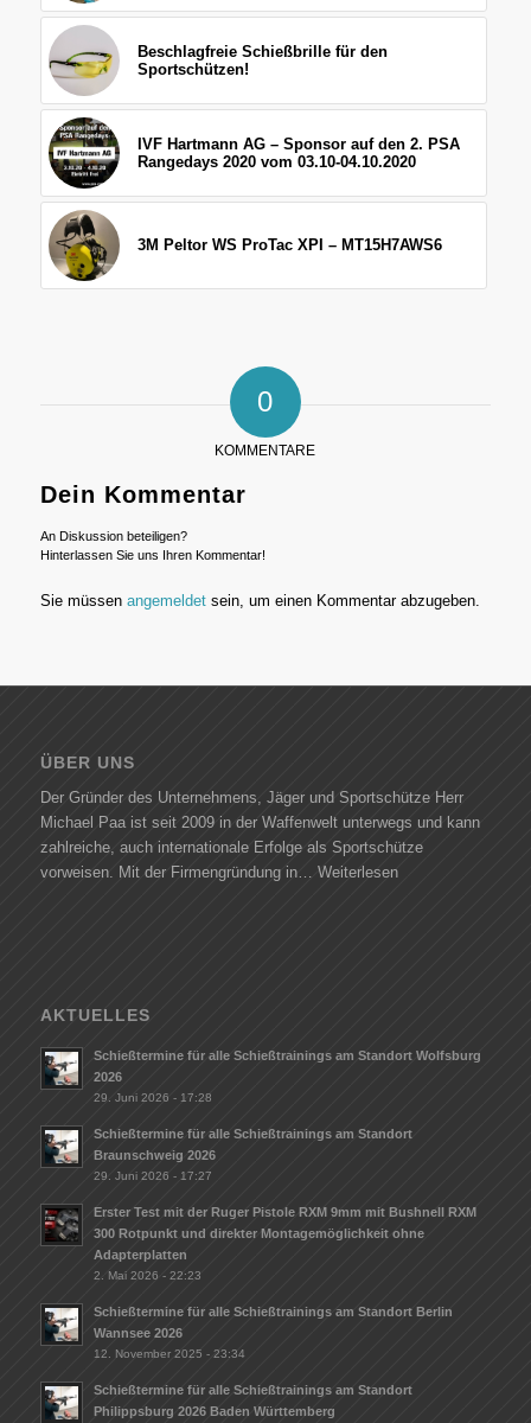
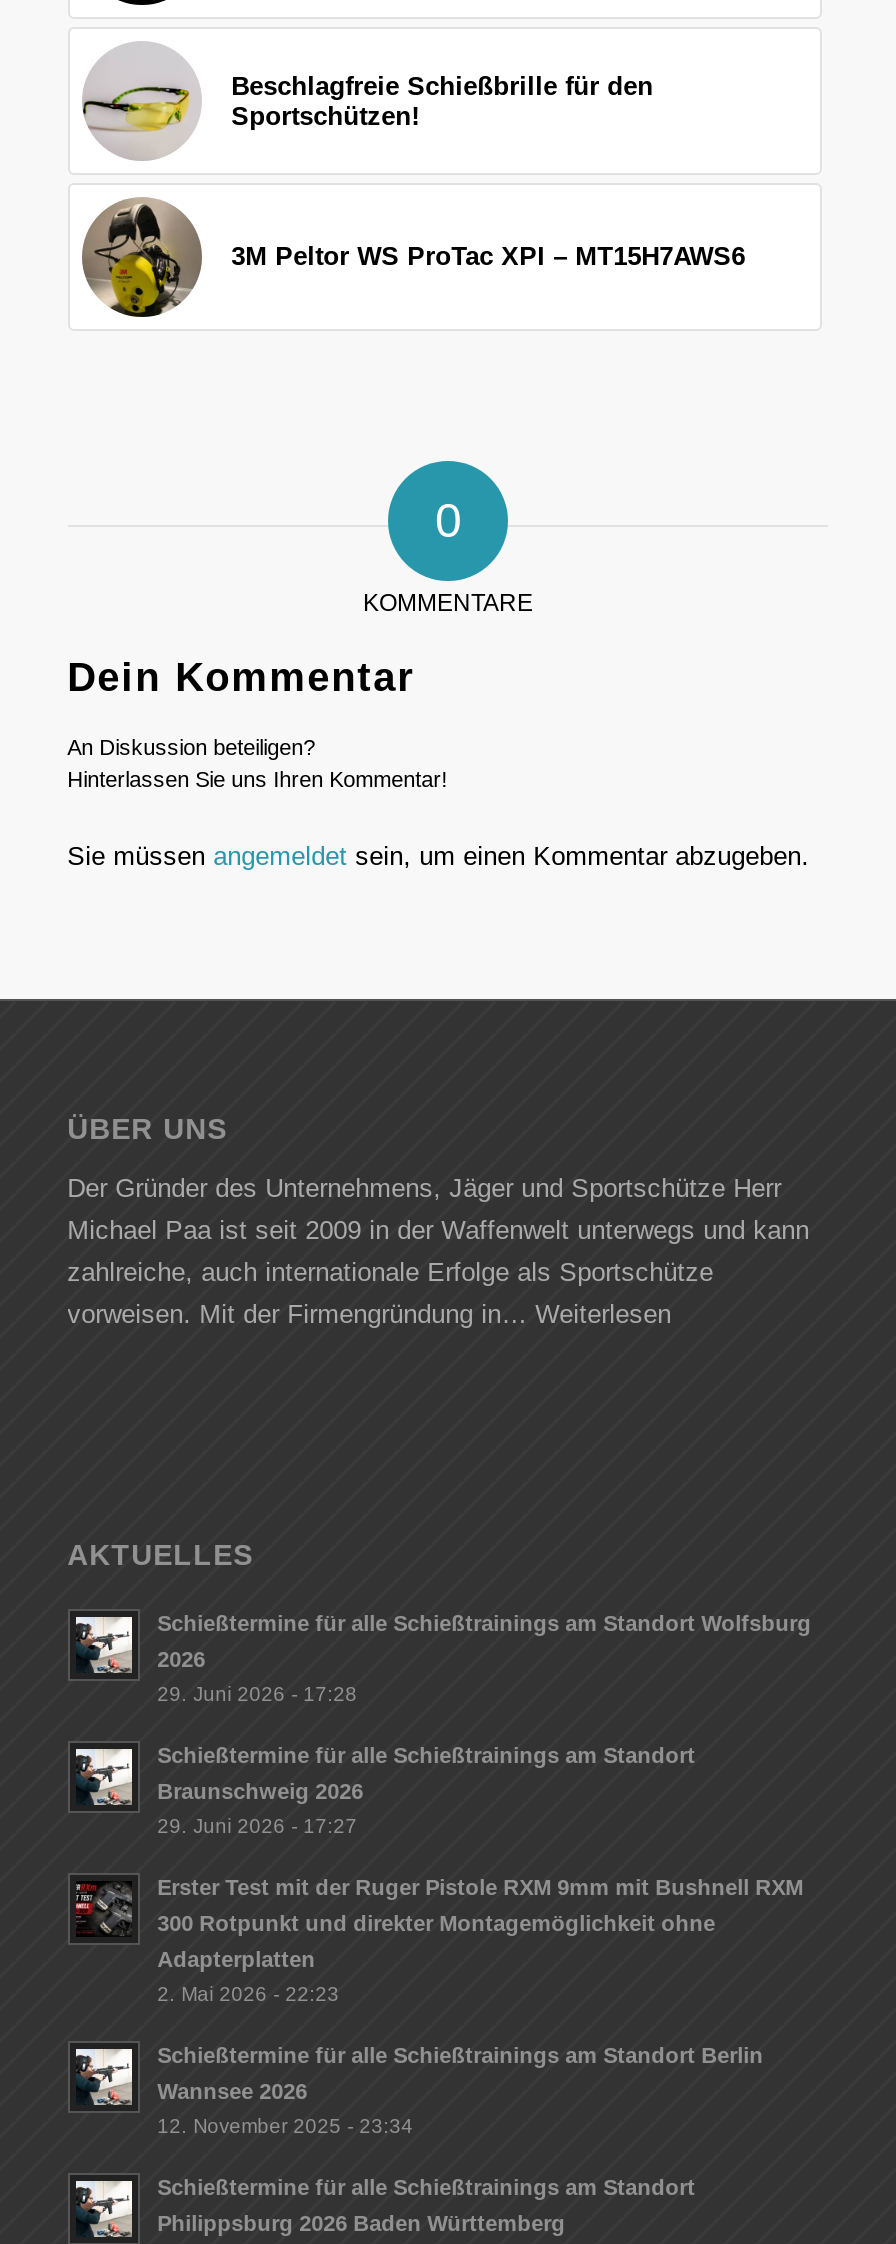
[50,117,459,190] [image] | IVF Hartmann AG – Sponsor auf den 2. PSA | Rangedays 2020 vom 03.10-04.10.2020 -> none

